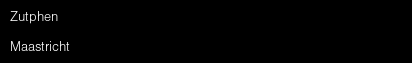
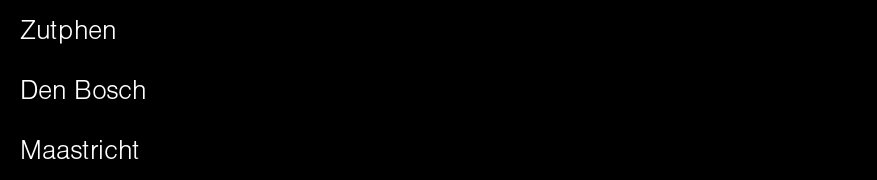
none -> [20,81,146,103] Den Bosch

